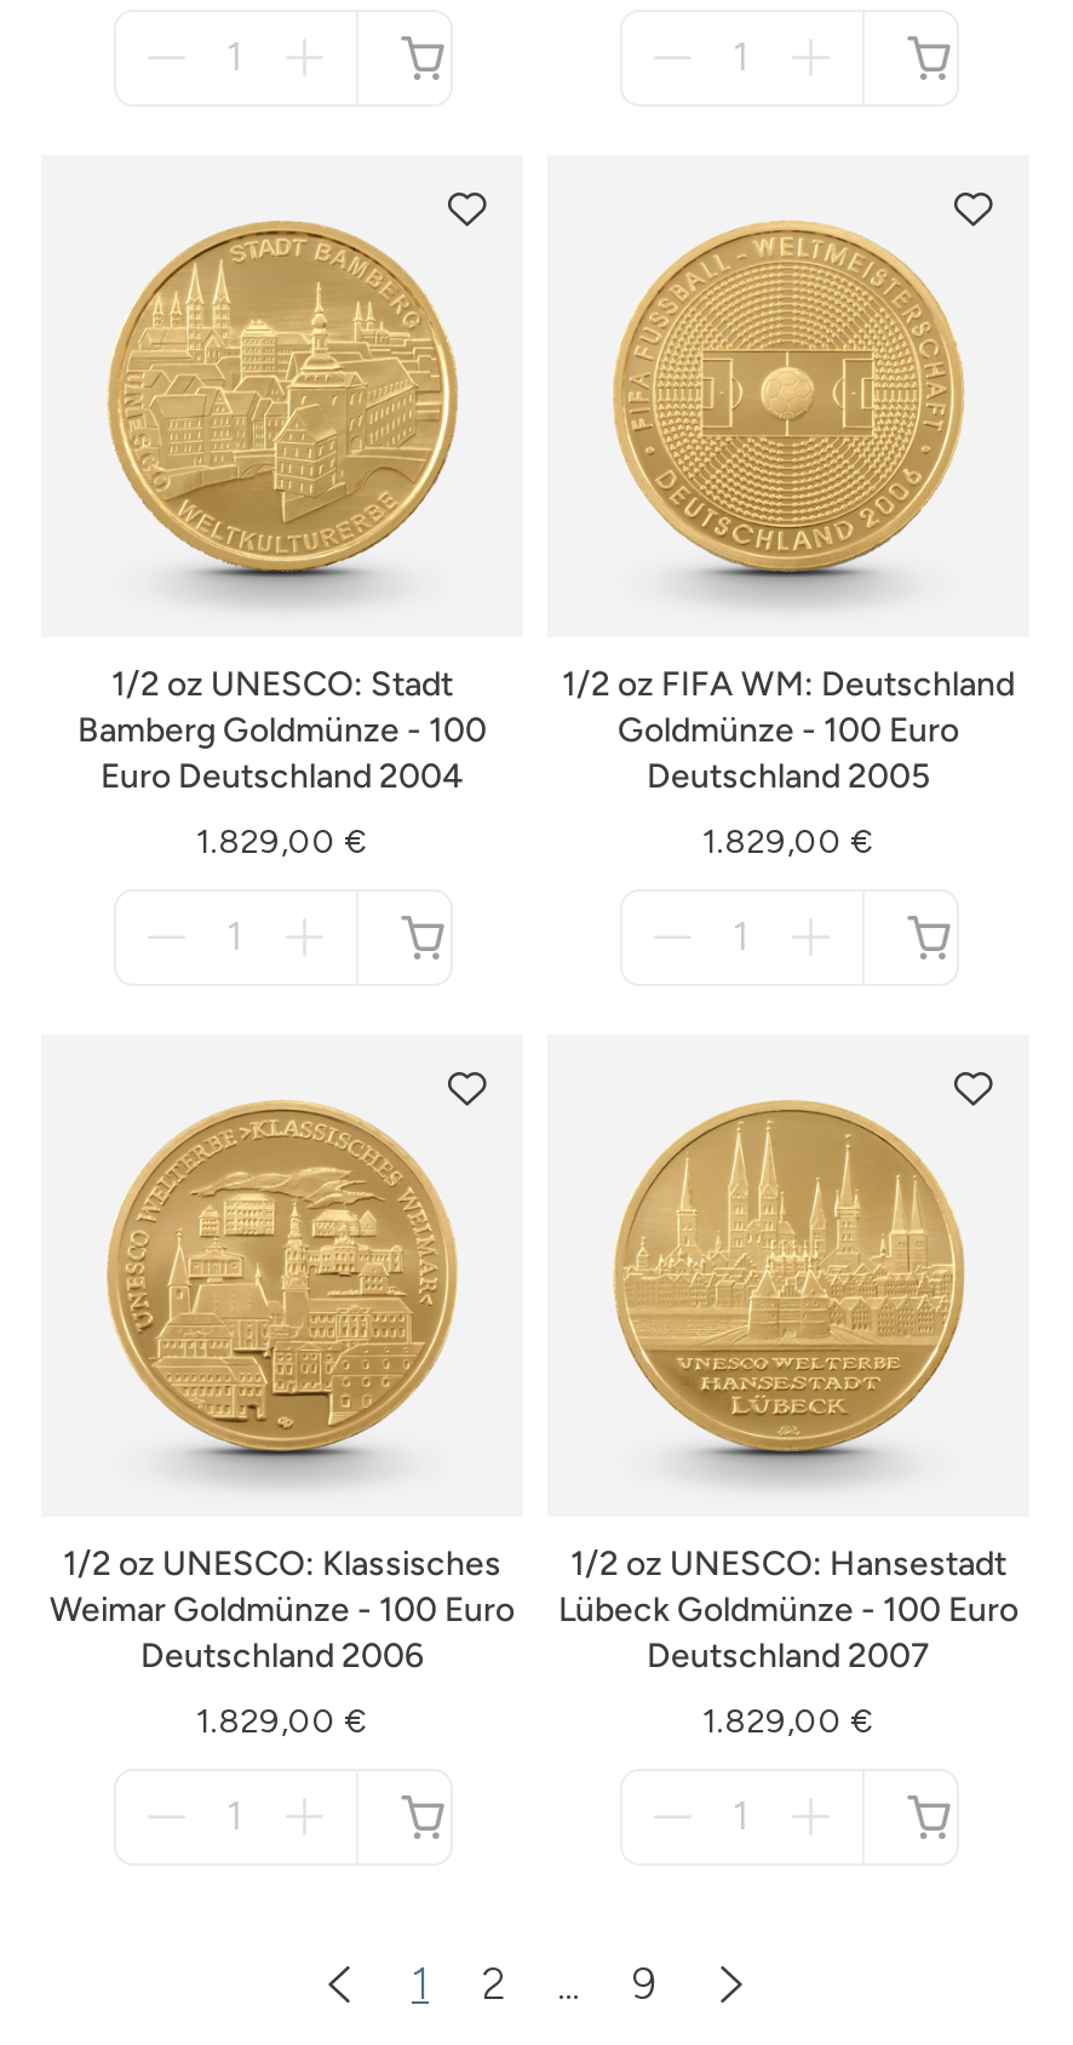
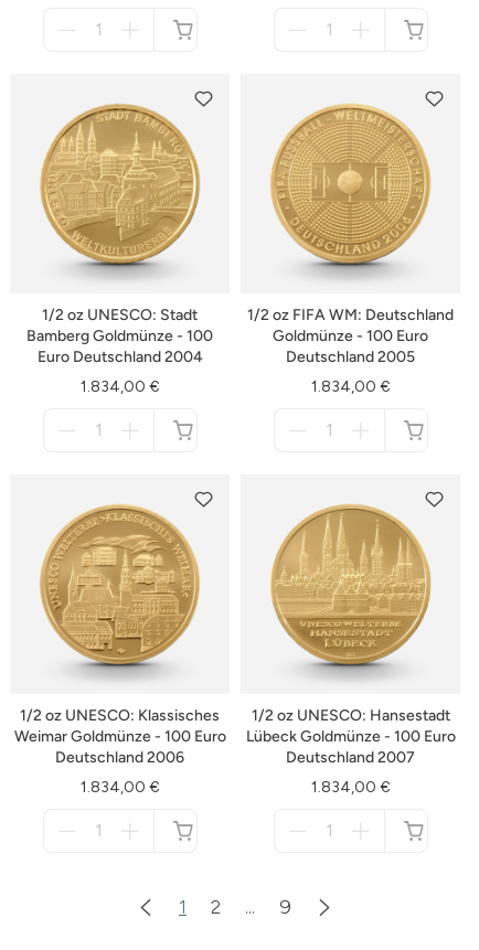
[196,821,368,863] 1.829,00 € -> [80,377,159,396] 1.834,00 €
[702,821,874,863] 1.829,00 € -> [311,377,390,396] 1.834,00 €
[196,1701,368,1742] 1.829,00 € -> [80,778,159,797] 1.834,00 €
[702,1701,874,1742] 1.829,00 € -> [311,778,390,797] 1.834,00 €

